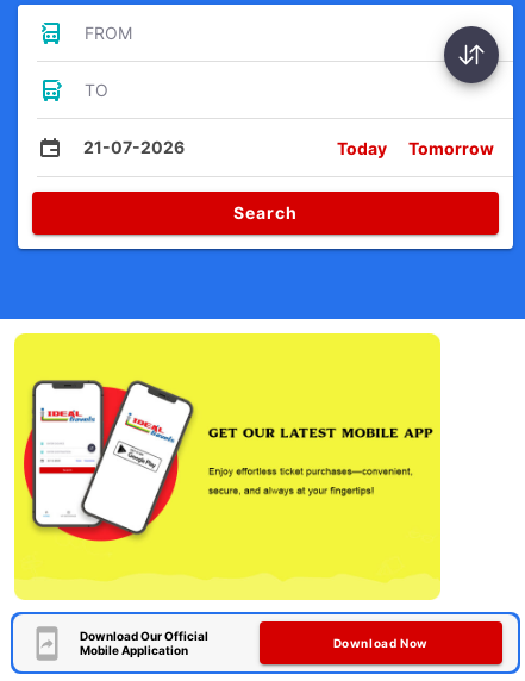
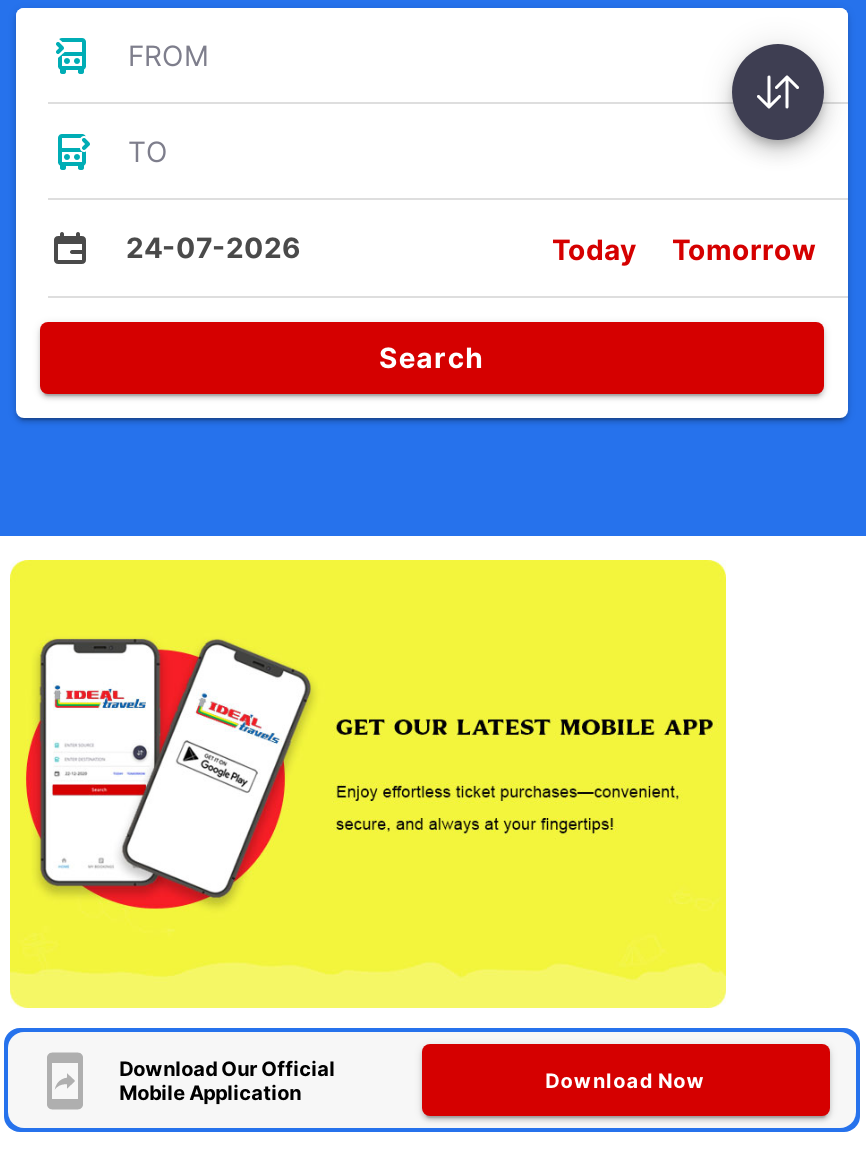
[83,137,185,157] 21-07-2026 -> [126,230,300,264] 24-07-2026

